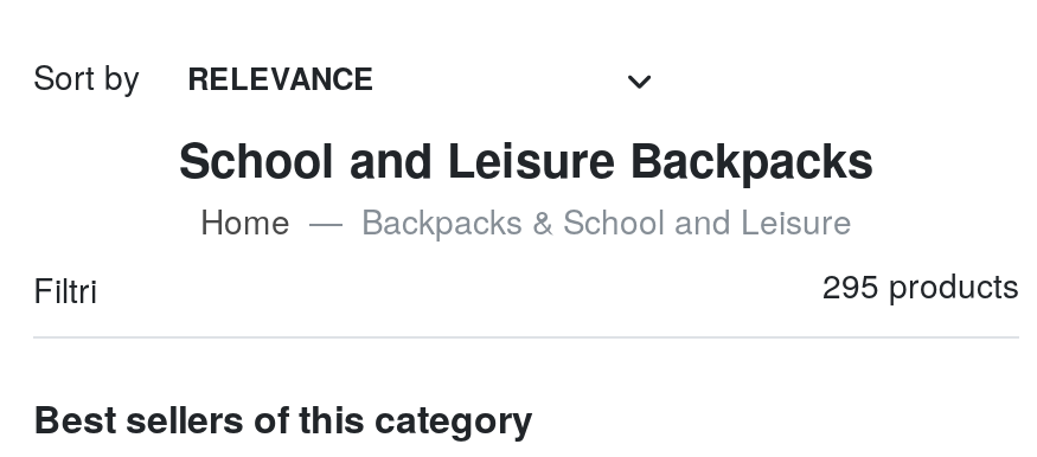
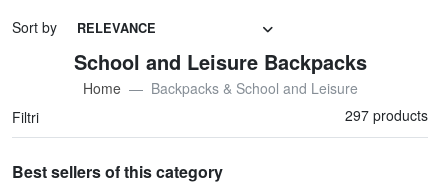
[822,259,1019,307] 295 products -> [345,104,428,124] 297 products

